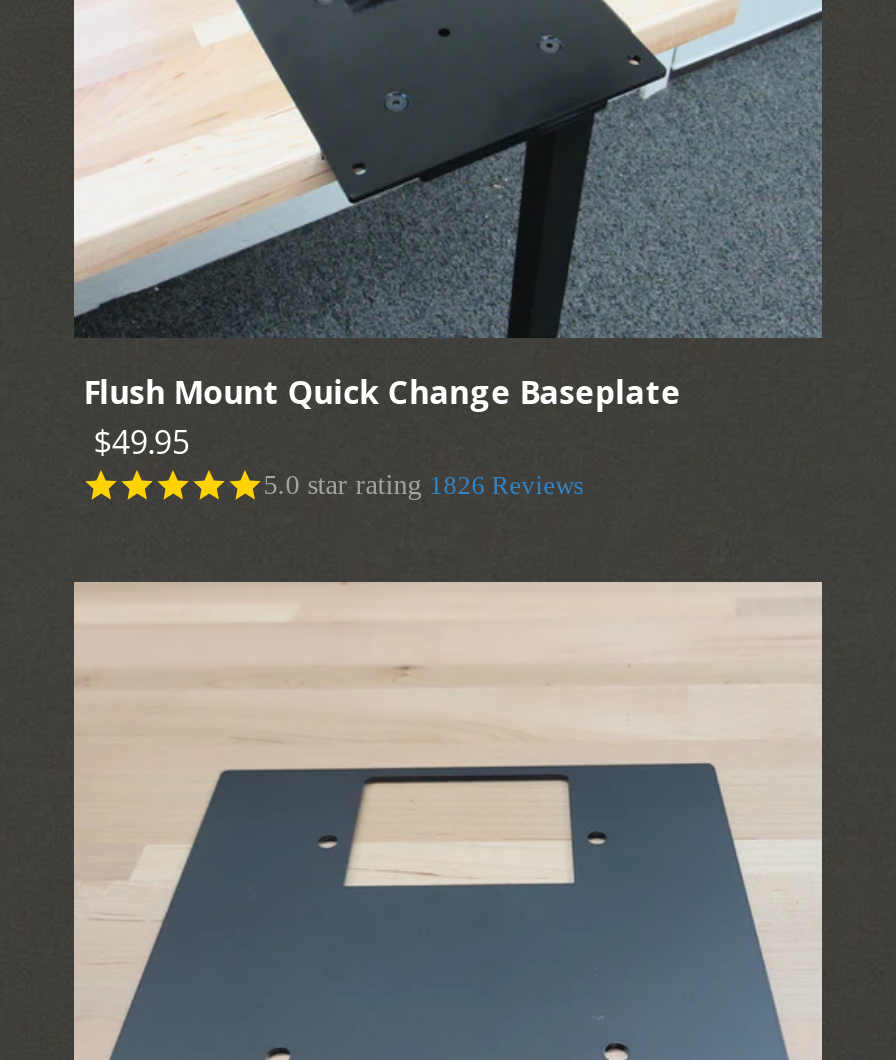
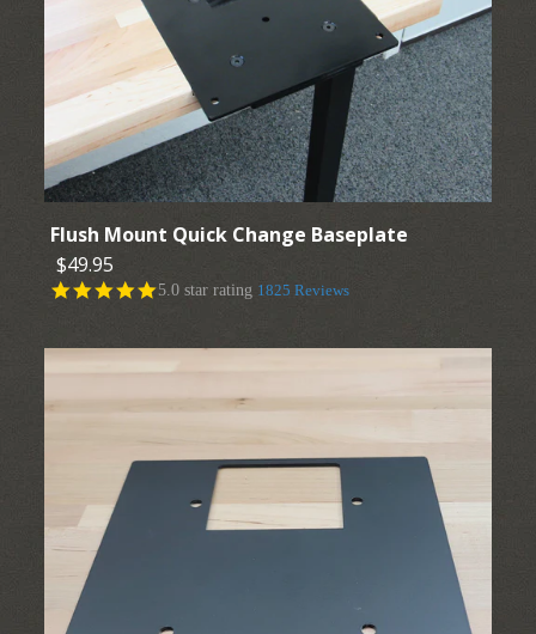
[263,470,583,500] 5.0 star rating 1826 Reviews -> [158,281,349,299] 5.0 star rating 1825 Reviews

